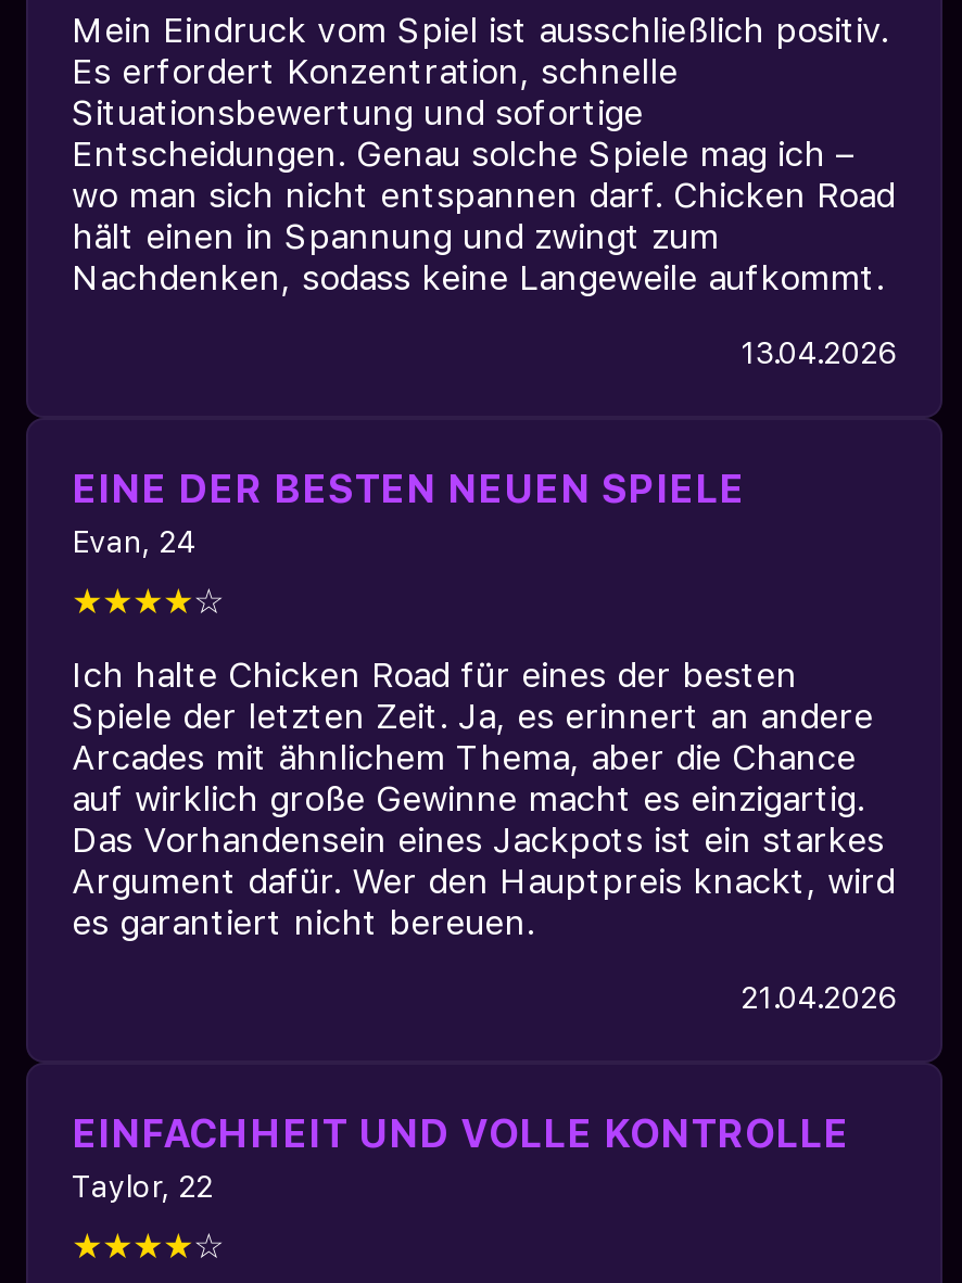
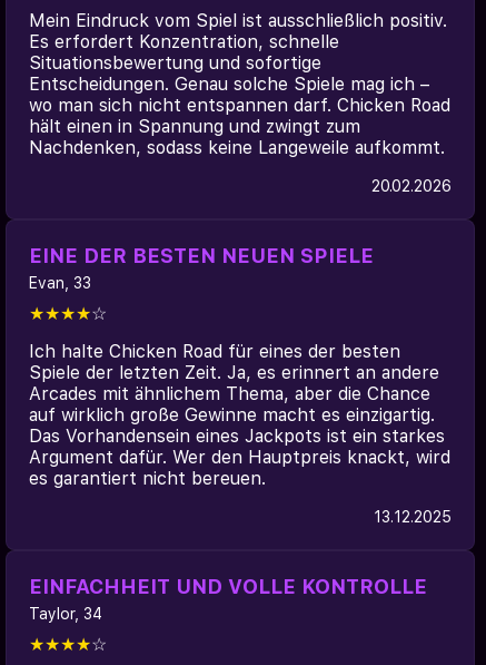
[741,336,897,371] 13.04.2026 -> [371,177,452,195] 20.02.2026
[72,525,195,559] Evan, 24 -> [29,274,91,292] Evan, 33
[741,981,897,1015] 21.04.2026 -> [374,508,452,526] 13.12.2025
[72,1169,213,1204] Taylor, 22 -> [29,605,102,623] Taylor, 34

